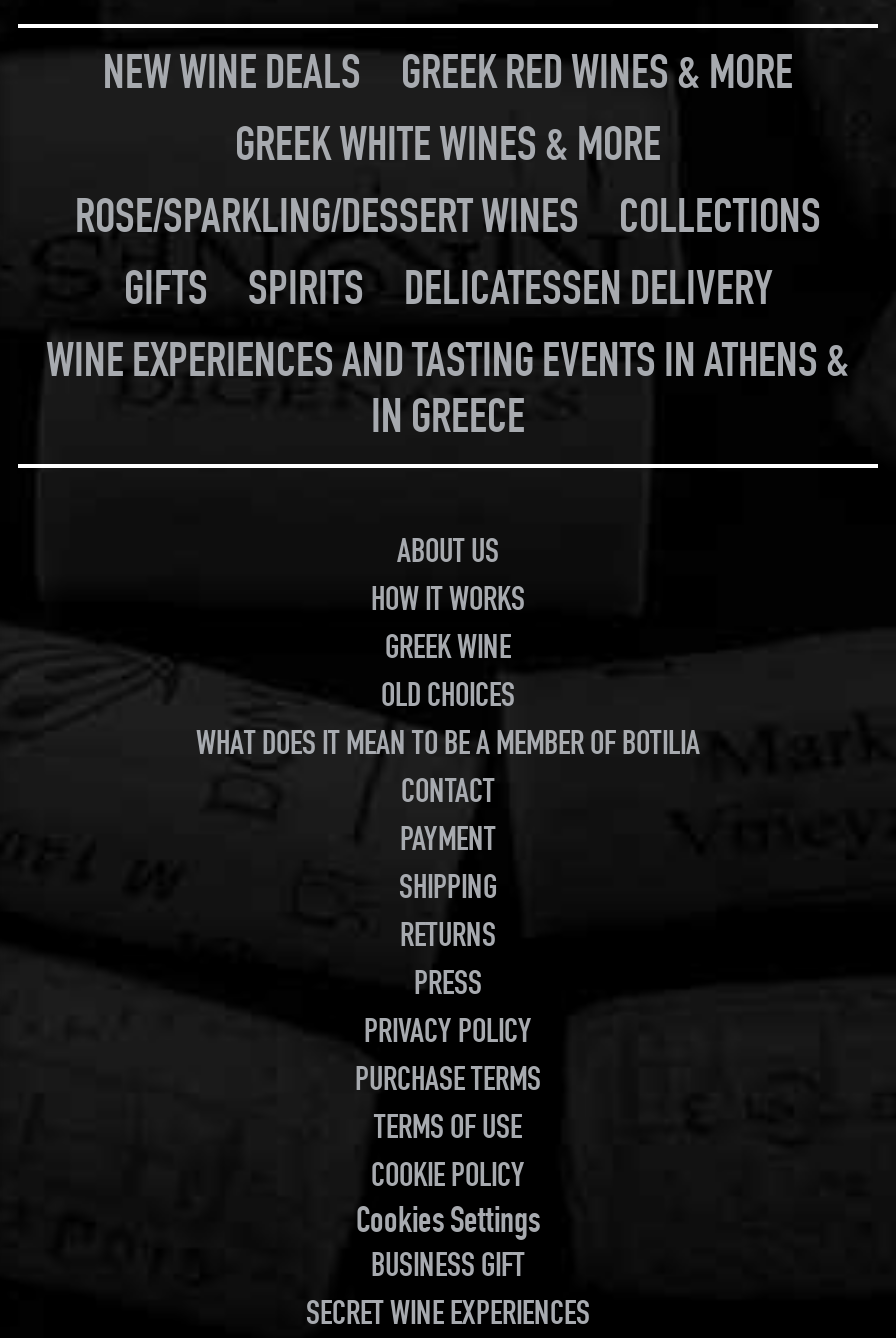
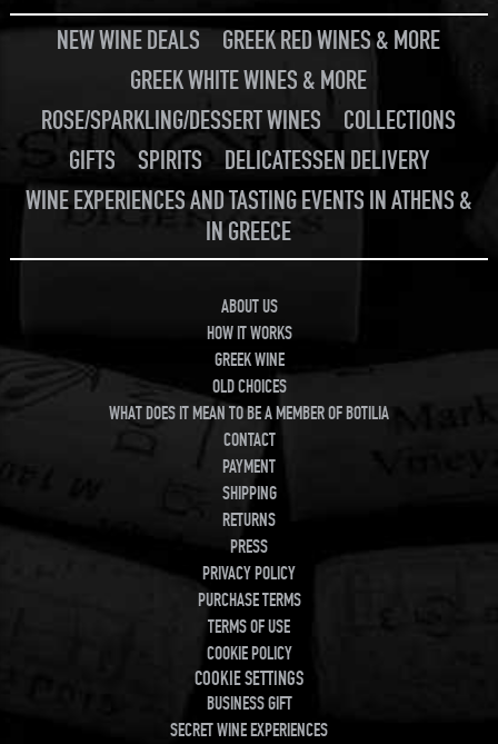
[356,1199,540,1241] Cookies Settings -> [195,667,303,690] COOKIE SETTINGS

